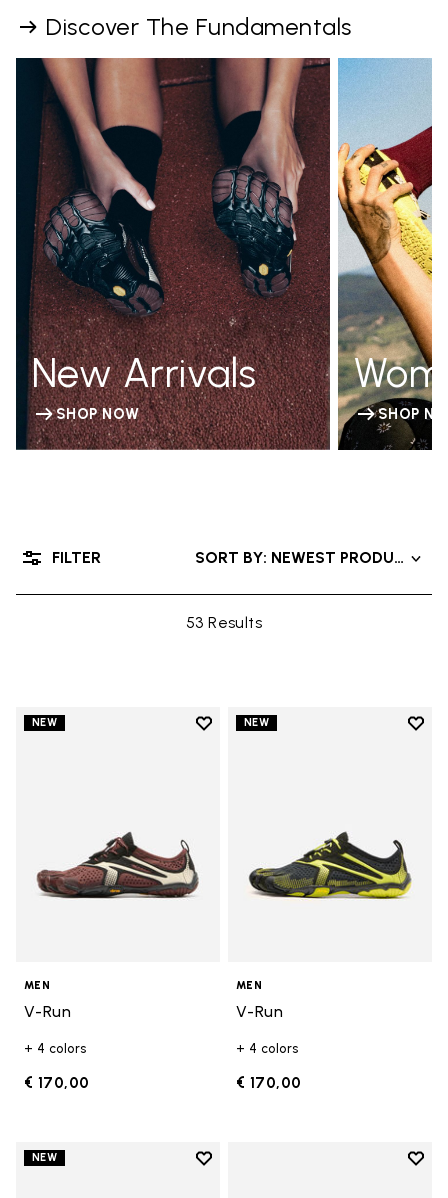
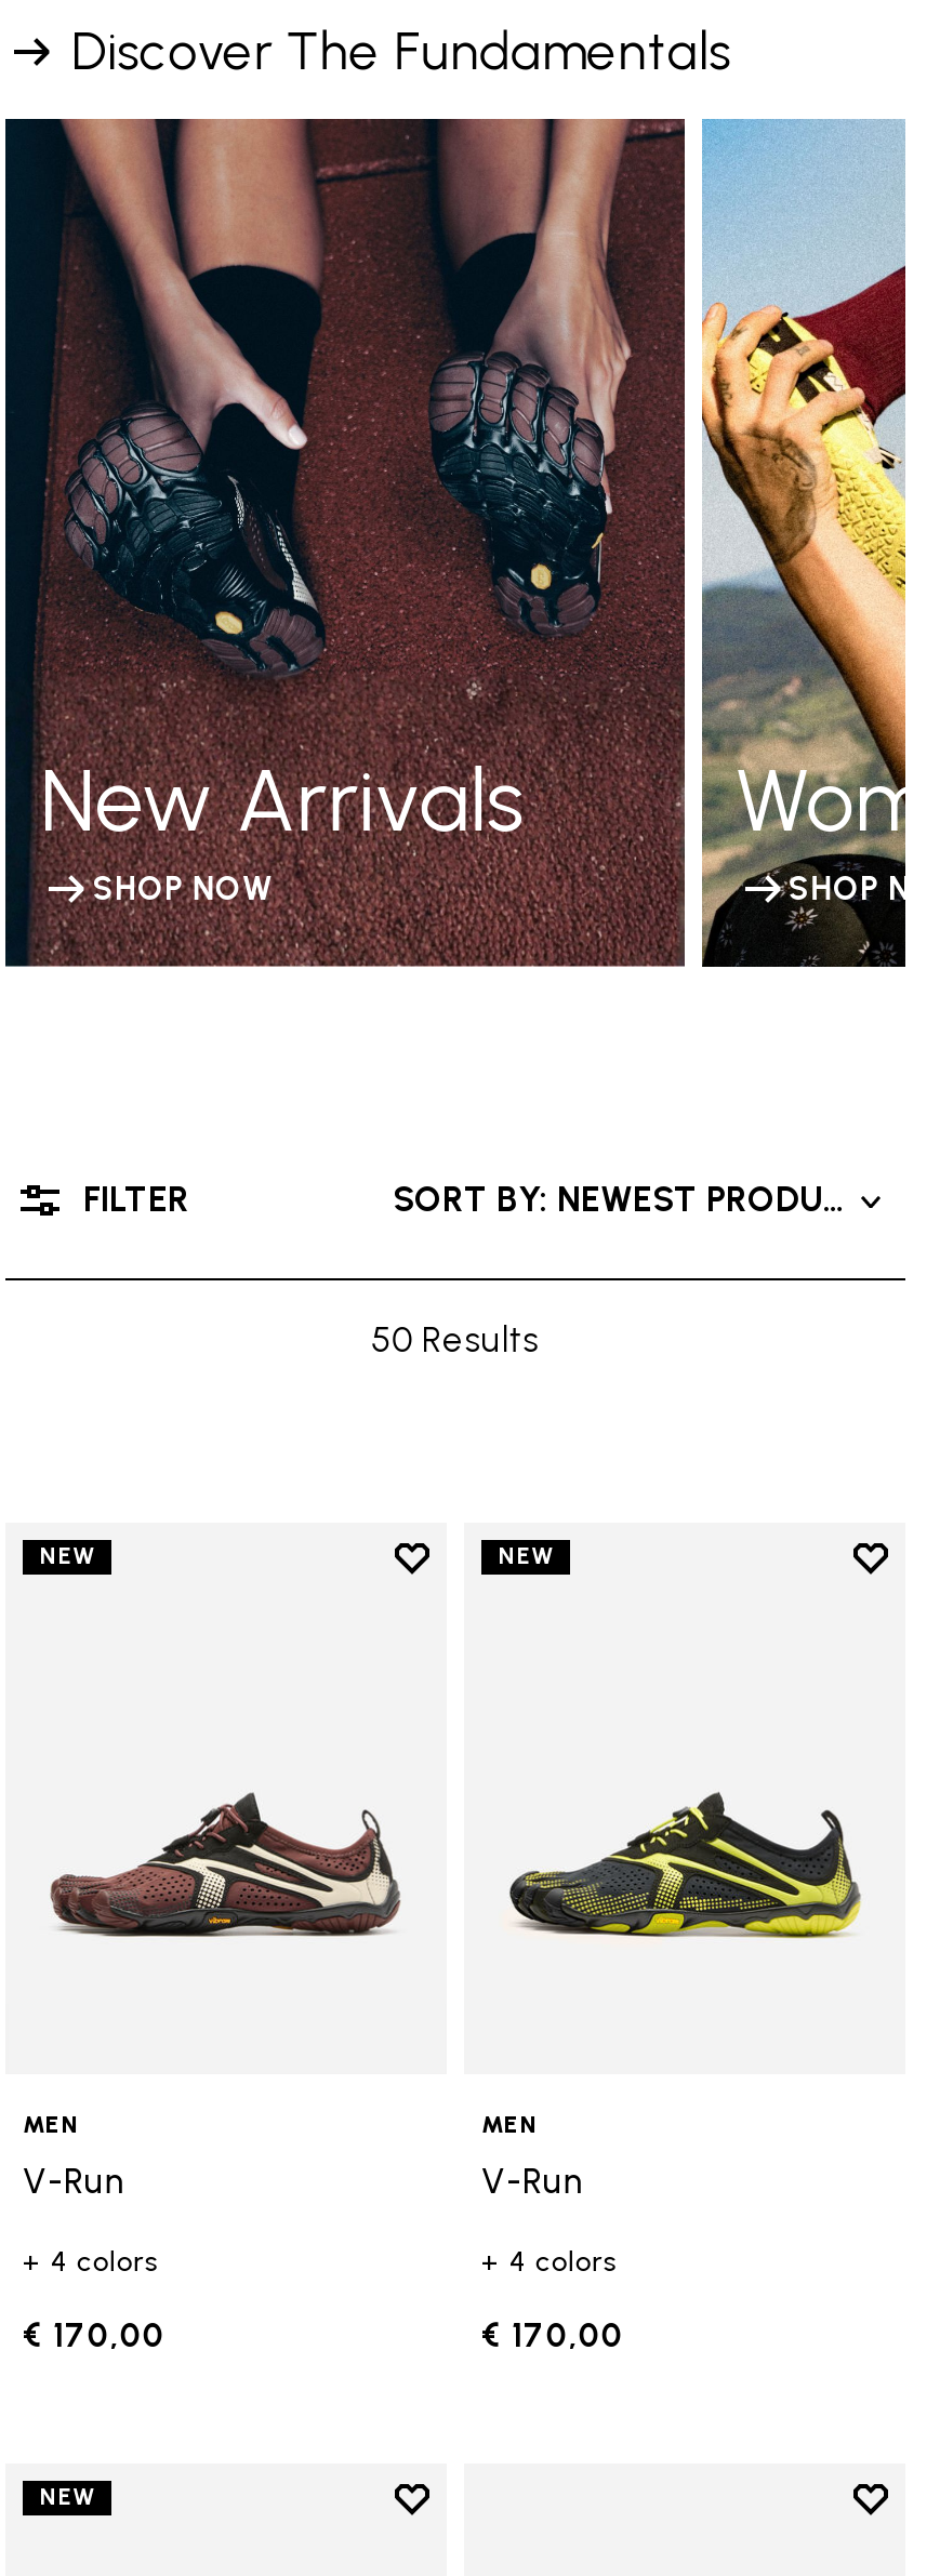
[186,613,262,632] 53 Results -> [371,1319,540,1360] 50 Results

